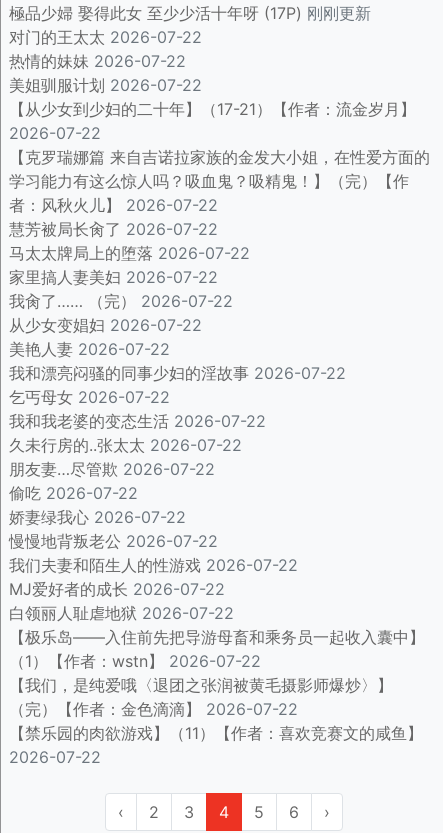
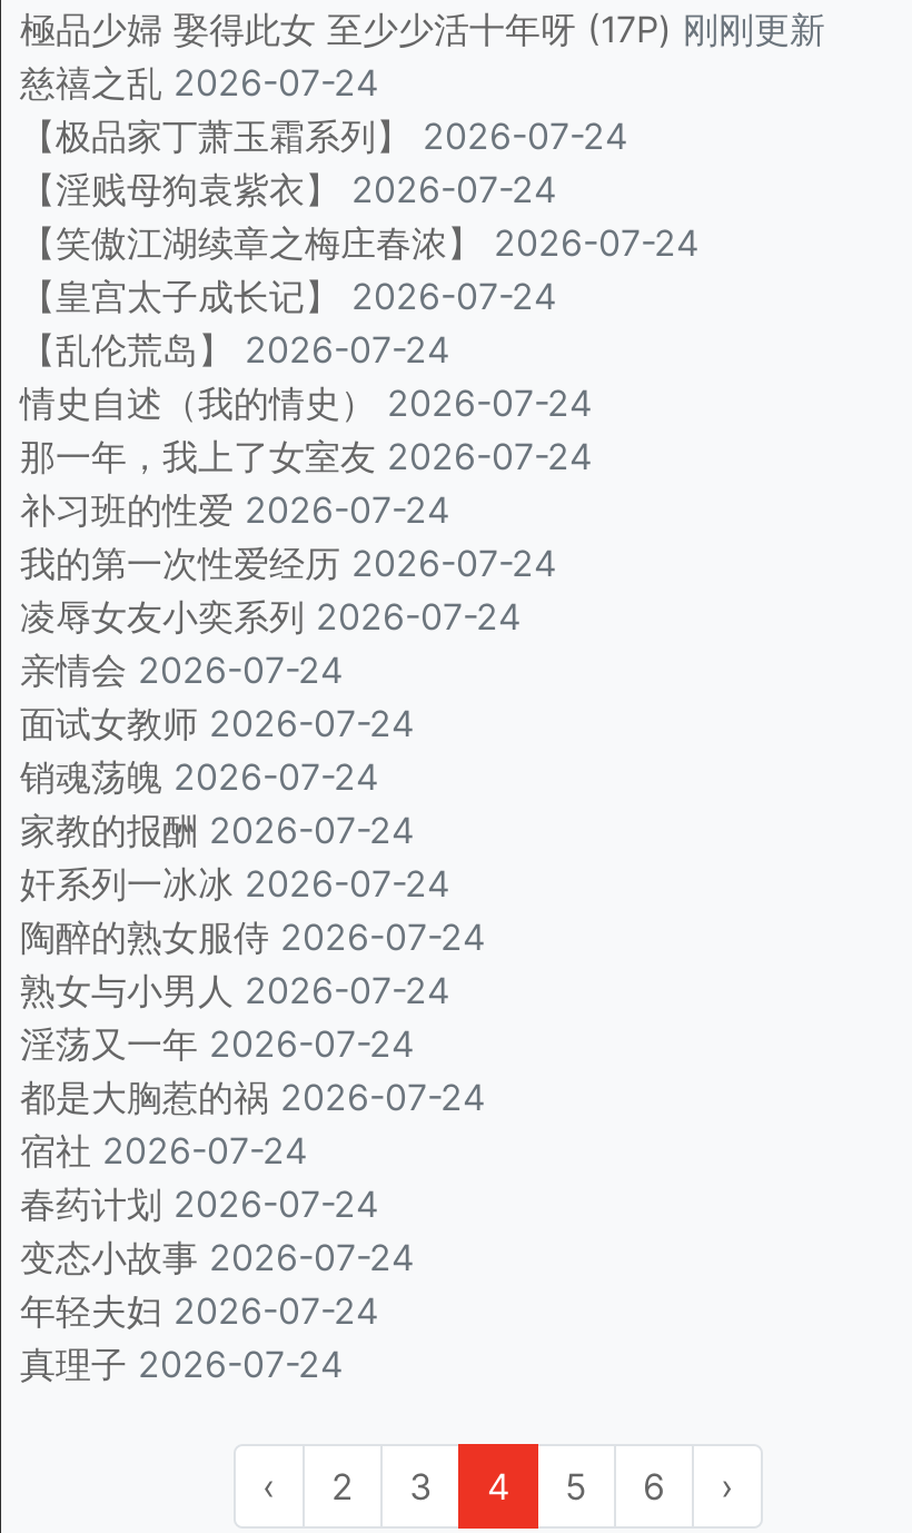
[9,27,430,767] 对门的王太太 2026-07-22 | 热情的妹妹 2026-07-22 | 美姐驯服计划 2026-07-22 | 【从少女到少妇的二十年】（17-21）【作者：流金岁月】 | 2026-07-22 | 【克罗瑞娜篇 来自吉诺拉家族的金发大小姐，在性爱方面的 | 学习能力有这么惊人吗？吸血鬼？吸精鬼！】（完）【作 | 者：风秋火儿】 2026-07-22 | 慧芳被局长肏了 2026-07-22 | 马太太牌局上的堕落 2026-07-22 | 家里搞人妻美妇 2026-07-22 | 我肏了…… （完） 2026-07-22 | 从少女变娼妇 2026-07-22 | 美艳人妻 2026-07-22 | 我和漂亮闷骚的同事少妇的淫故事 2026-07-22 | 乞丐母女 2026-07-22 | 我和我老婆的变态生活 2026-07-22 | 久未行房的..张太太 2026-07-22 | 朋友妻…尽管欺 2026-07-22 | 偷吃 2026-07-22 | 娇妻绿我心 2026-07-22 | 慢慢地背叛老公 2026-07-22 | 我们夫妻和陌生人的性游戏 2026-07-22 | MJ爱好者的成长 2026-07-22 | 白领丽人耻虐地狱 2026-07-22 | 【极乐岛——入住前先把导游母畜和乘务员一起收入囊中】 | （1）【作者：wstn】 2026-07-22 | 【我们，是纯爱哦〈退团之张润被黄毛摄影师爆炒〉】 | （完）【作者：金色滴滴】 2026-07-22 | 【禁乐园的肉欲游戏】（11）【作者：喜欢竞赛文的咸鱼】 | 2026-07-22 -> [20,60,698,1386] 慈禧之乱 2026-07-24 | 【极品家丁萧玉霜系列】 2026-07-24 | 【淫贱母狗袁紫衣】 2026-07-24 | 【笑傲江湖续章之梅庄春浓】 2026-07-24 | 【皇宫太子成长记】 2026-07-24 | 【乱伦荒岛】 2026-07-24 | 情史自述（我的情史） 2026-07-24 | 那一年，我上了女室友 2026-07-24 | 补习班的性爱 2026-07-24 | 我的第一次性爱经历 2026-07-24 | 凌辱女友小奕系列 2026-07-24 | 亲情会 2026-07-24 | 面试女教师 2026-07-24 | 销魂荡魄 2026-07-24 | 家教的报酬 2026-07-24 | 奸系列一冰冰 2026-07-24 | 陶醉的熟女服侍 2026-07-24 | 熟女与小男人 2026-07-24 | 淫荡又一年 2026-07-24 | 都是大胸惹的祸 2026-07-24 | 宿社 2026-07-24 | 春药计划 2026-07-24 | 变态小故事 2026-07-24 | 年轻夫妇 2026-07-24 | 真理子 2026-07-24

